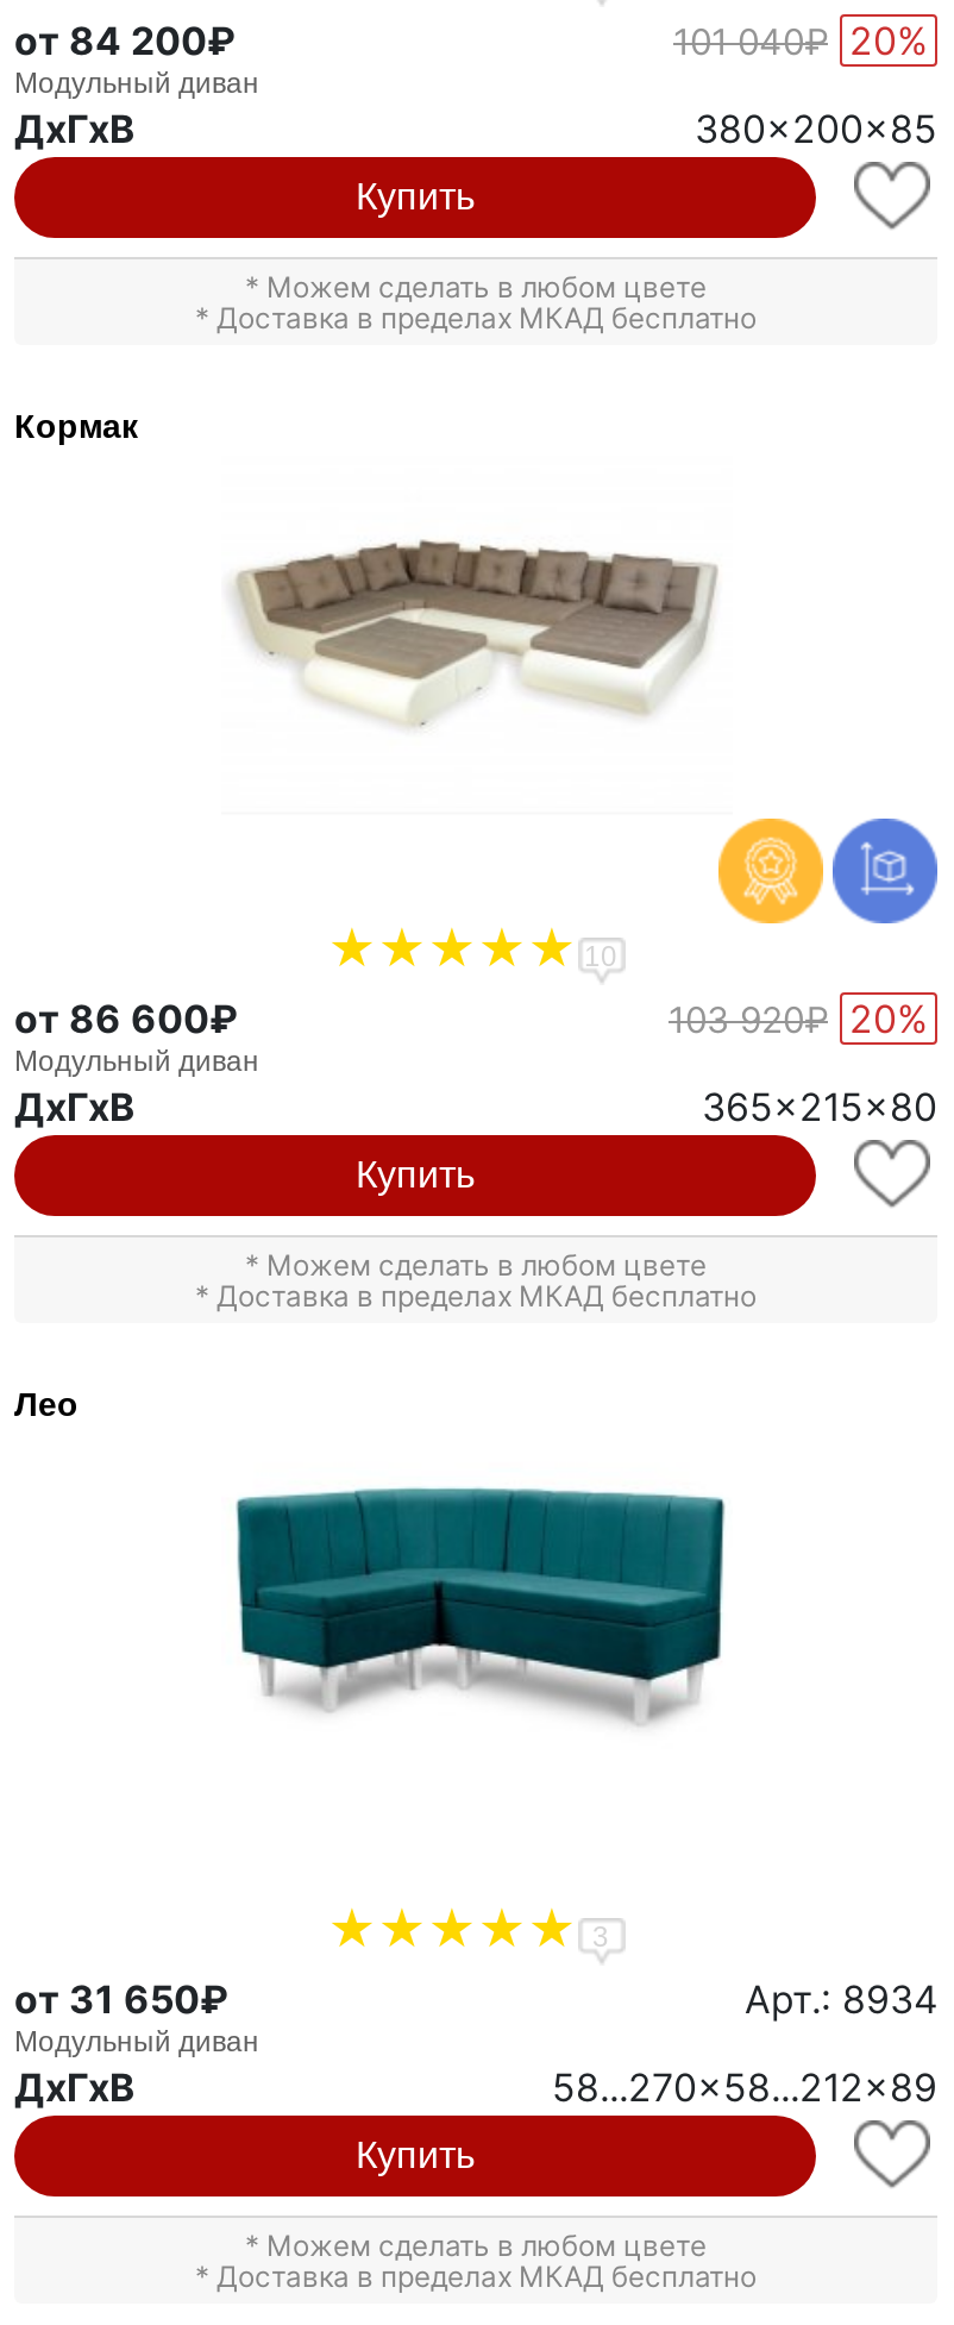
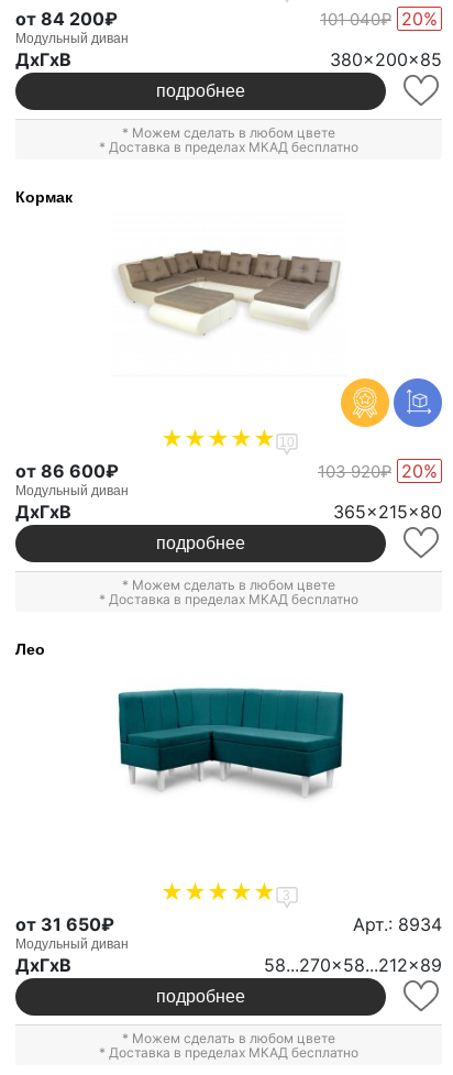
[356,175,475,216] Купить -> [156,81,245,100] подробнее
[356,1154,475,1195] Купить -> [156,534,245,552] подробнее
[356,2134,475,2174] Купить -> [156,987,245,1005] подробнее

